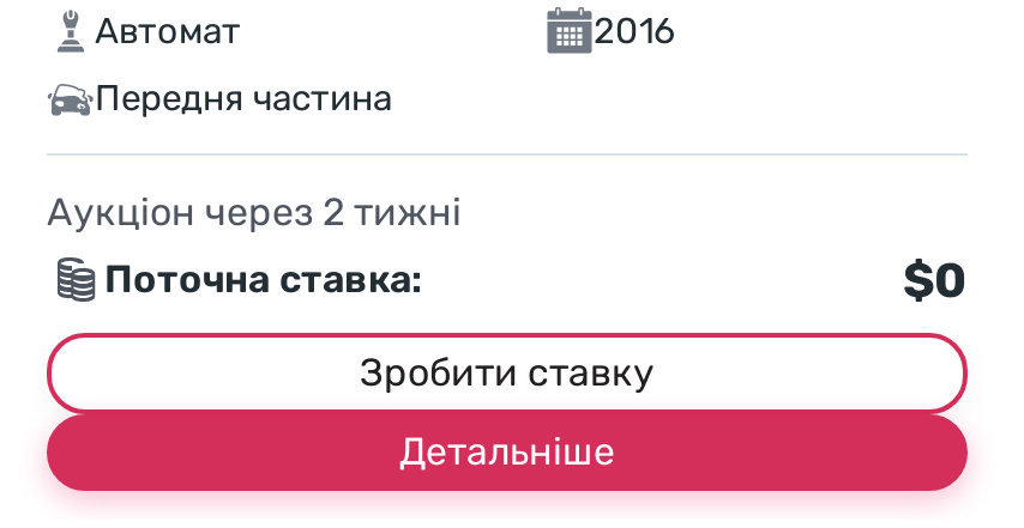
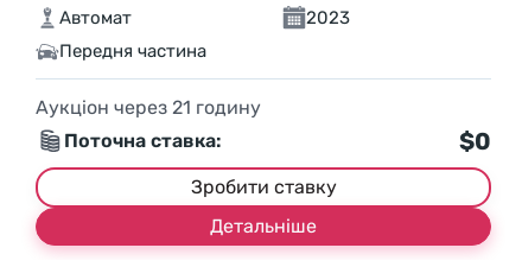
[594,10,675,53] 2016 -> [306,7,350,29] 2023
[47,189,462,235] Аукціон через 2 тижні -> [36,96,261,119] Аукціон через 21 годину

